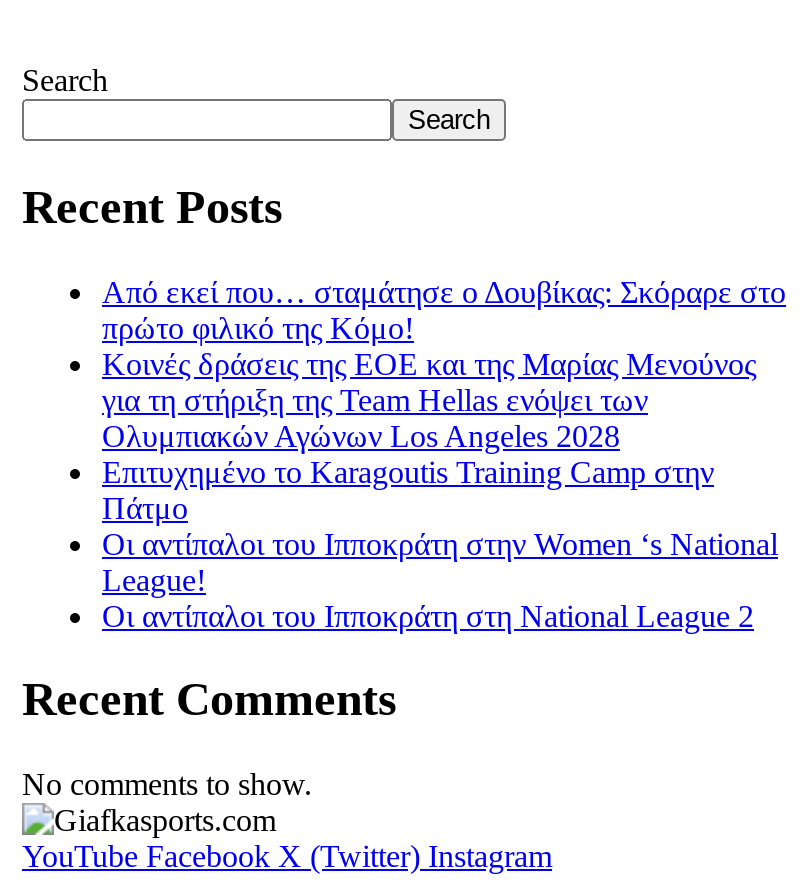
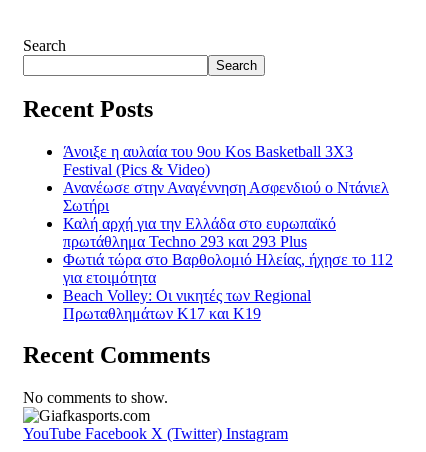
[102,274,786,632] Από εκεί που… σταμάτησε ο Δουβίκας: Σκόραρε στο | πρώτο φιλικό της Κόμο! | Κοινές δράσεις της ΕΟΕ και της Μαρίας Μενούνος | για τη στήριξη της Team Hellas ενόψει των | Ολυμπιακών Αγώνων Los Angeles 2028 | Επιτυχημένο το Karagoutis Training Camp στην | Πάτμο | Οι αντίπαλοι του Ιπποκράτη στην Women ‘s National | League! | Οι αντίπαλοι του Ιπποκράτη στη National League 2 -> [63,142,393,321] Άνοιξε η αυλαία του 9ου Kos Basketball 3X3 | Festival (Pics & Video) | Ανανέωσε στην Αναγέννηση Ασφενδιού ο Ντάνιελ | Σωτήρι | Καλή αρχή για την Ελλάδα στο ευρωπαϊκό | πρωτάθλημα Techno 293 και 293 Plus | Φωτιά τώρα στο Βαρθολομιό Ηλείας, ήχησε το 112 | για ετοιμότητα | Beach Volley: Οι νικητές των Regional | Πρωταθλημάτων Κ17 και Κ19

